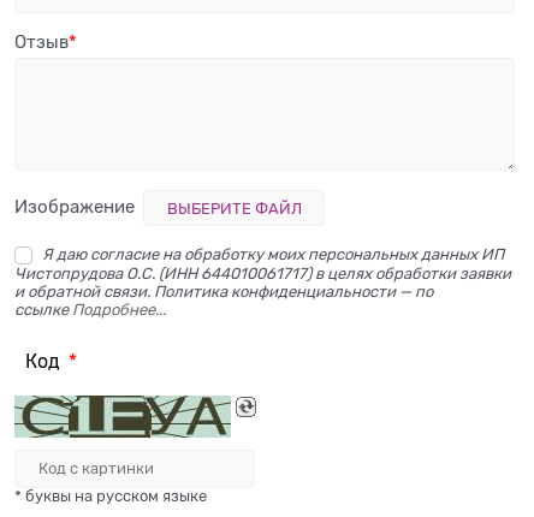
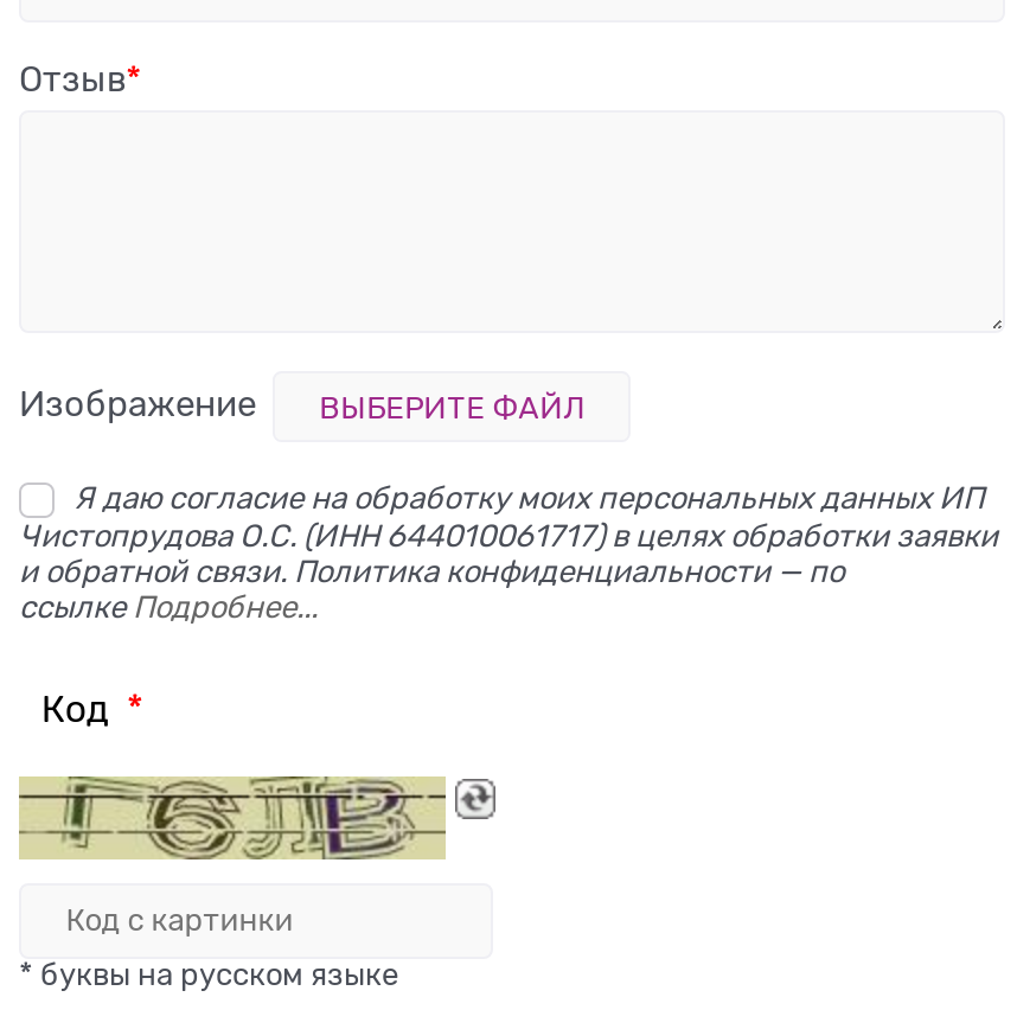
[14,394,231,439] [image] -> [19,774,448,862] [image]

